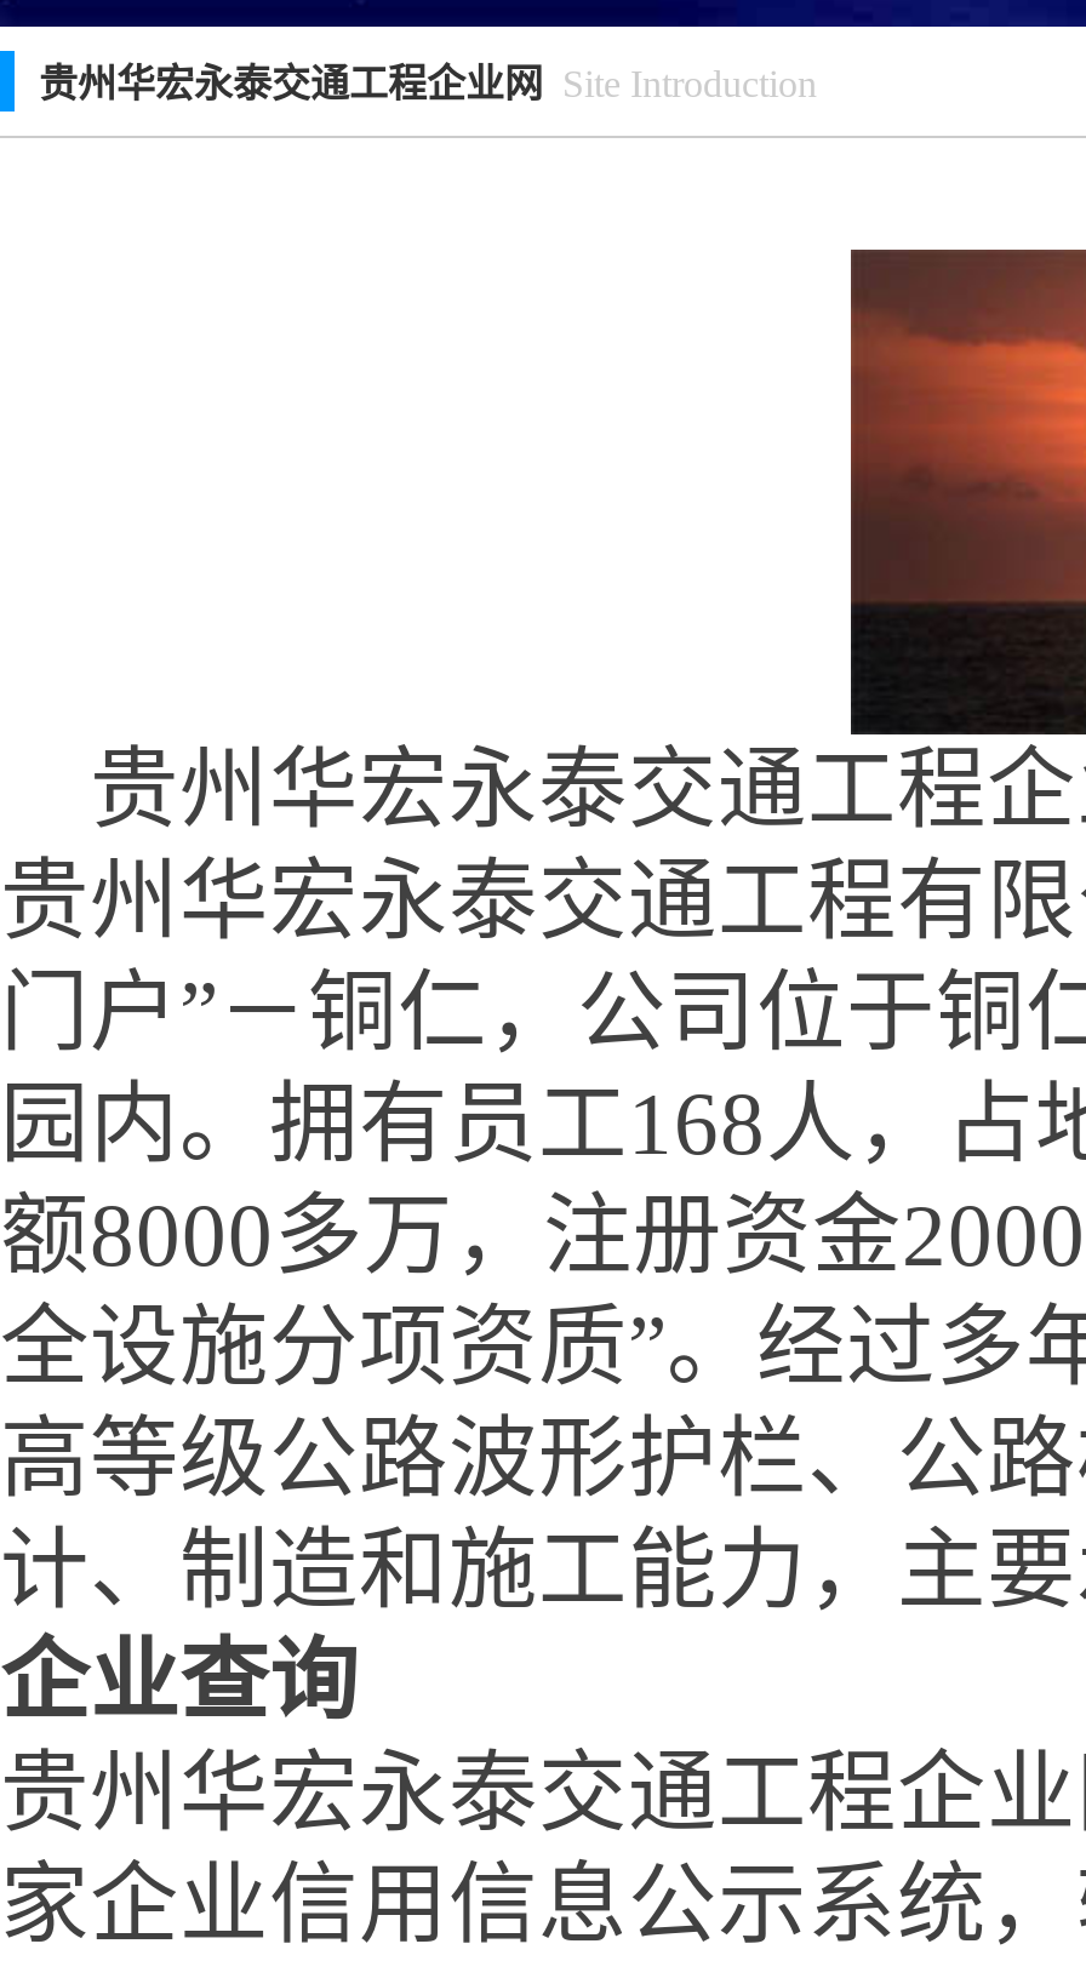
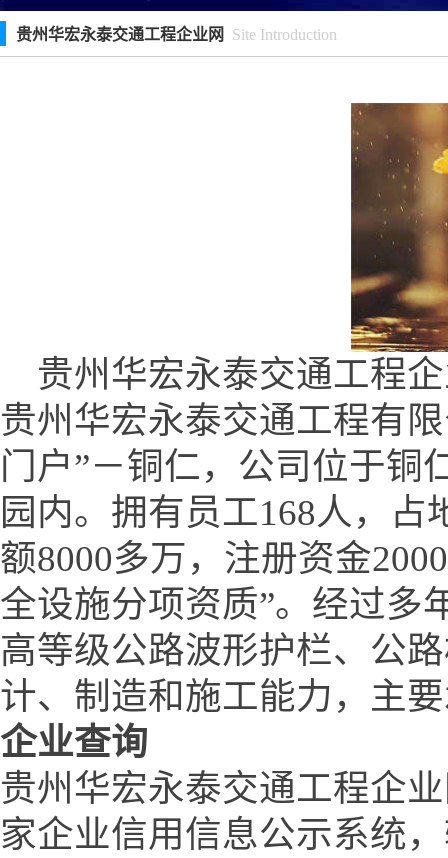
[848,250,1079,734] [image] -> [350,103,445,352] [image]

